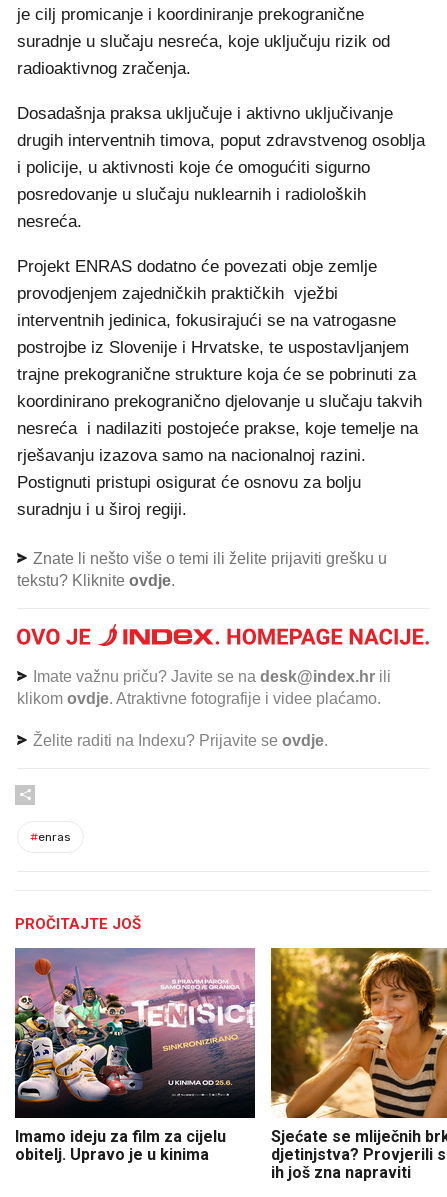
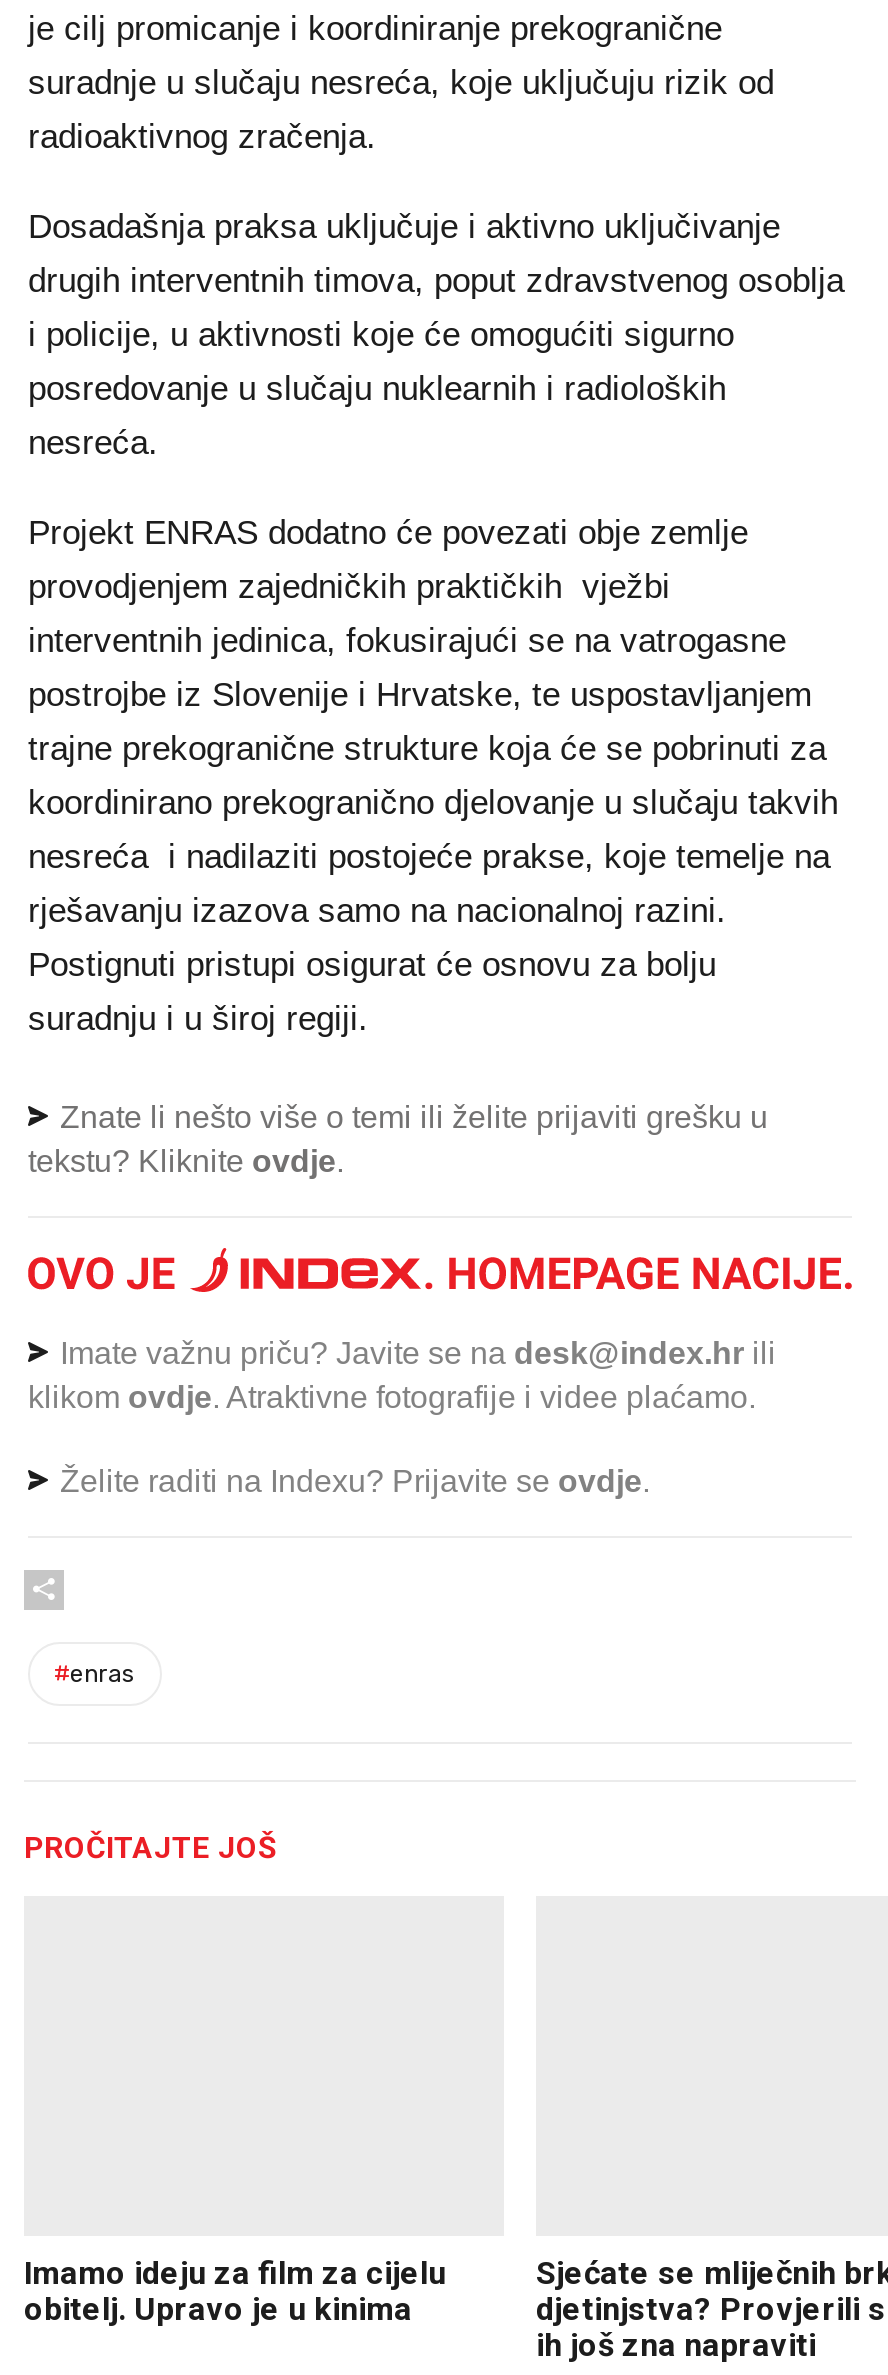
[14,948,256,1119] [image] -> none
[270,947,444,1119] [image] -> none

